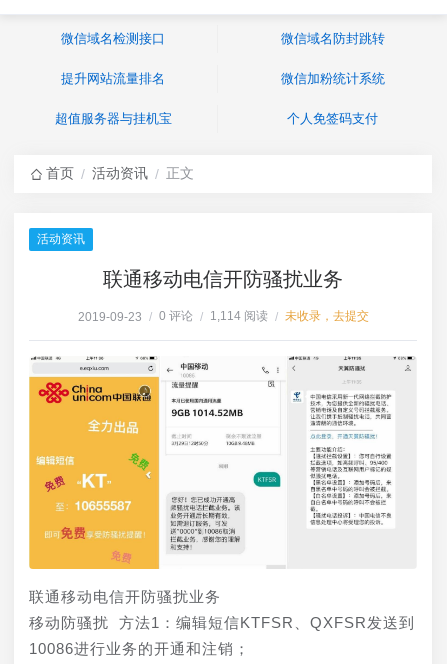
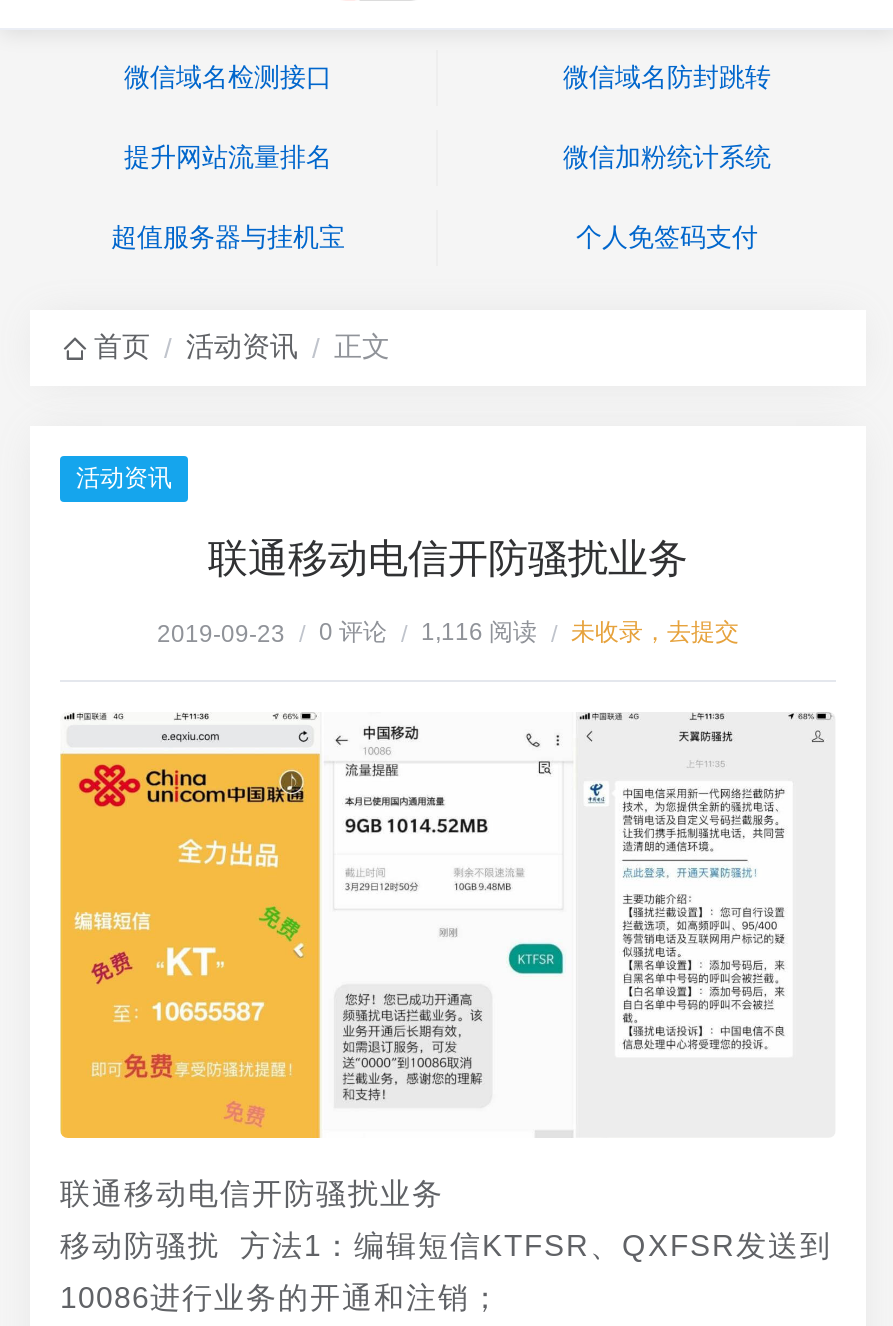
[77,309,368,323] 2019-09-23 / 0 评论 / 1,114 阅读 / 未收录，去提交 -> [157,618,739,647] 2019-09-23 / 0 评论 / 1,116 阅读 / 未收录，去提交

